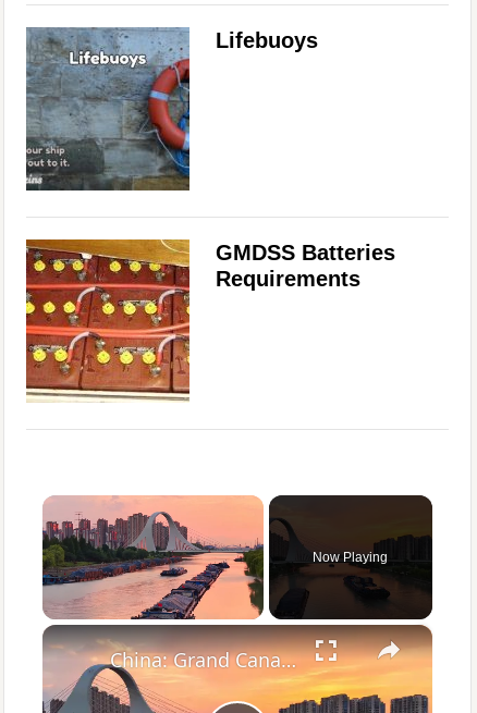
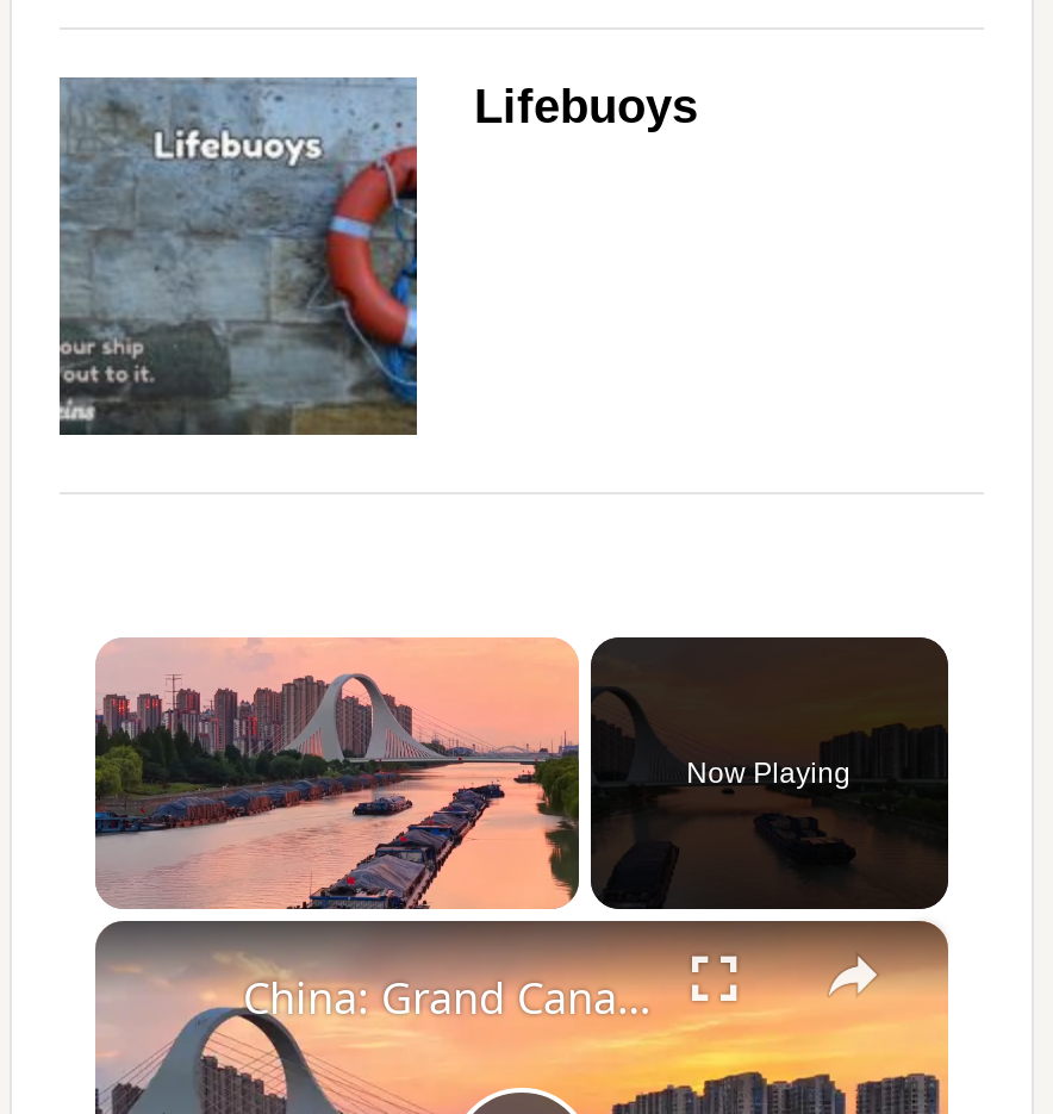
[25,238,395,403] [image] | GMDSS Batteries | Requirements -> none

